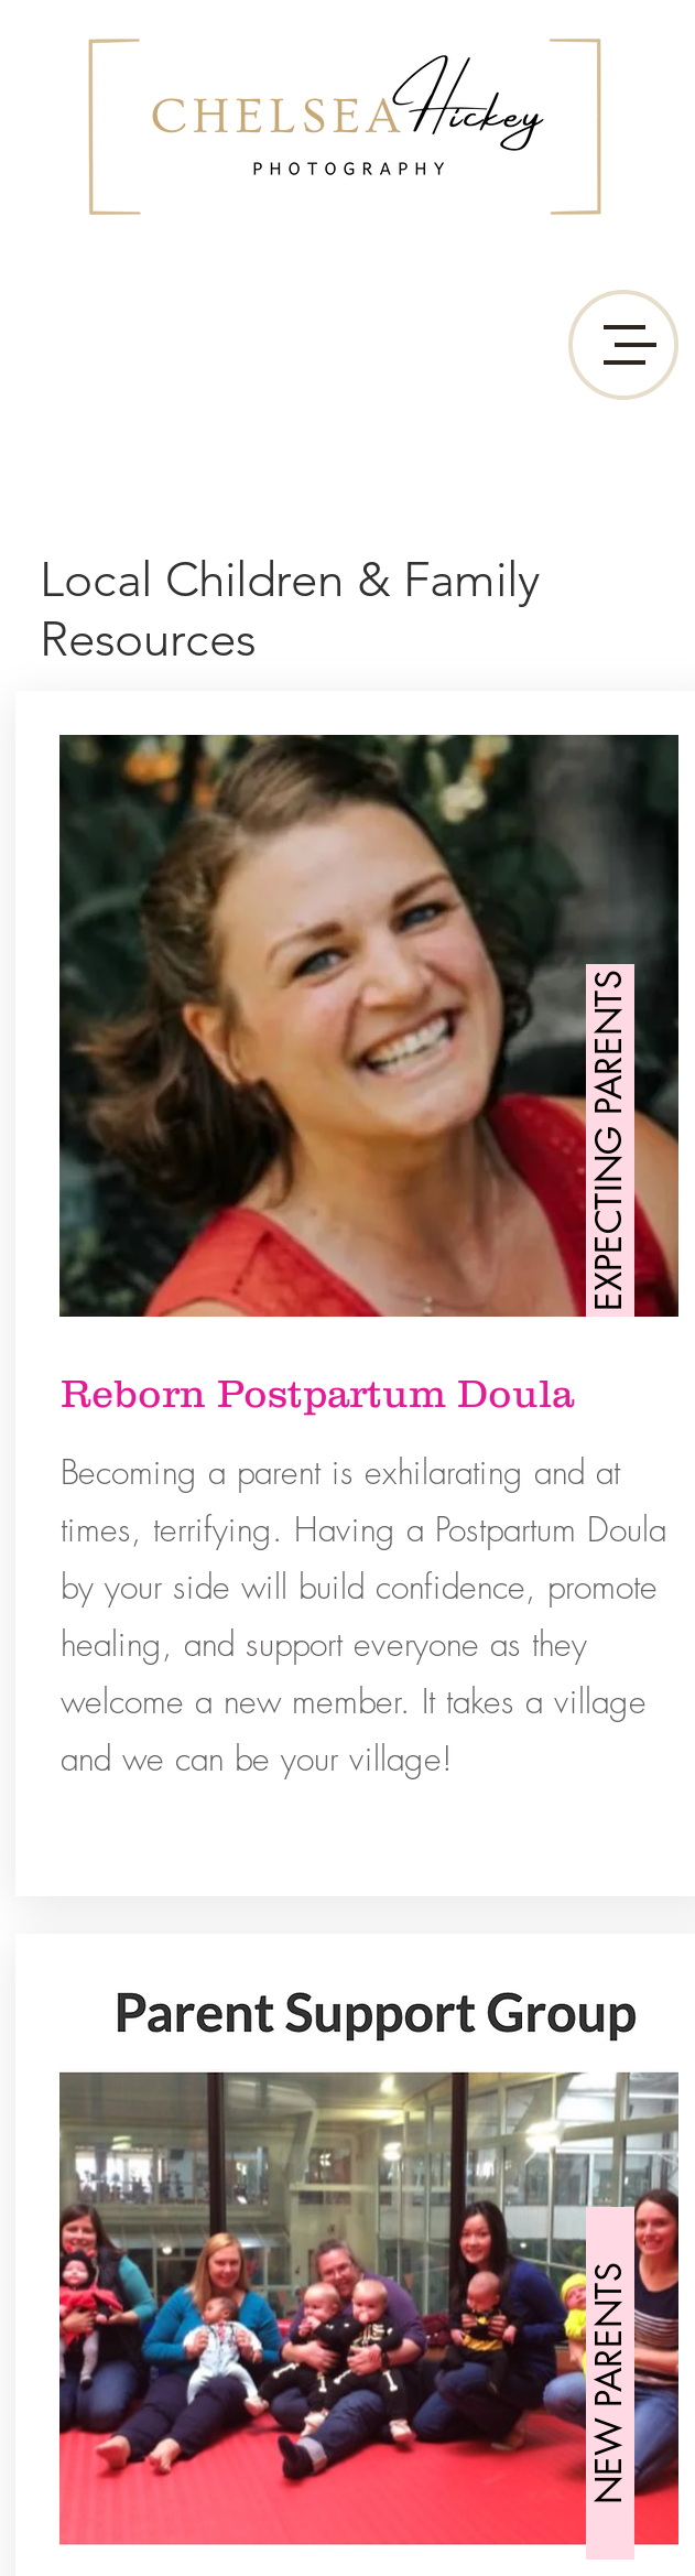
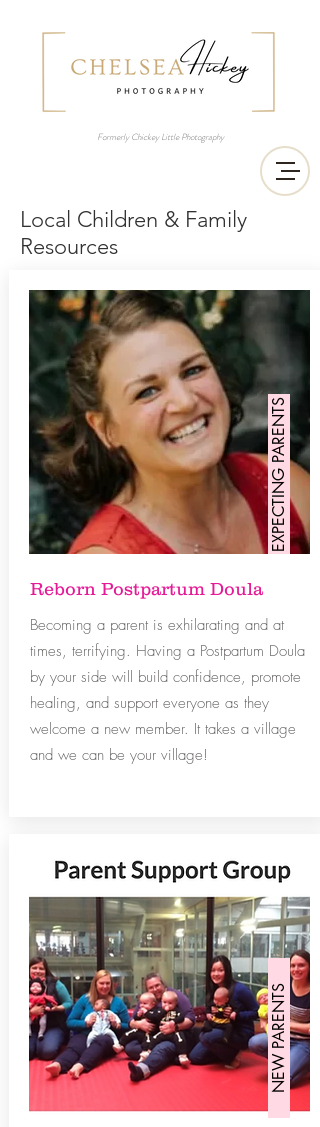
none -> [96,131,223,143] Formerly Chickey Little Photography

